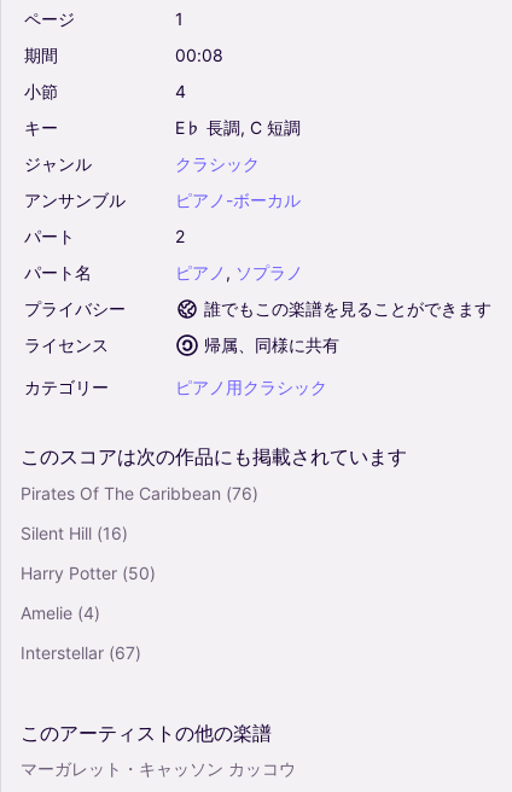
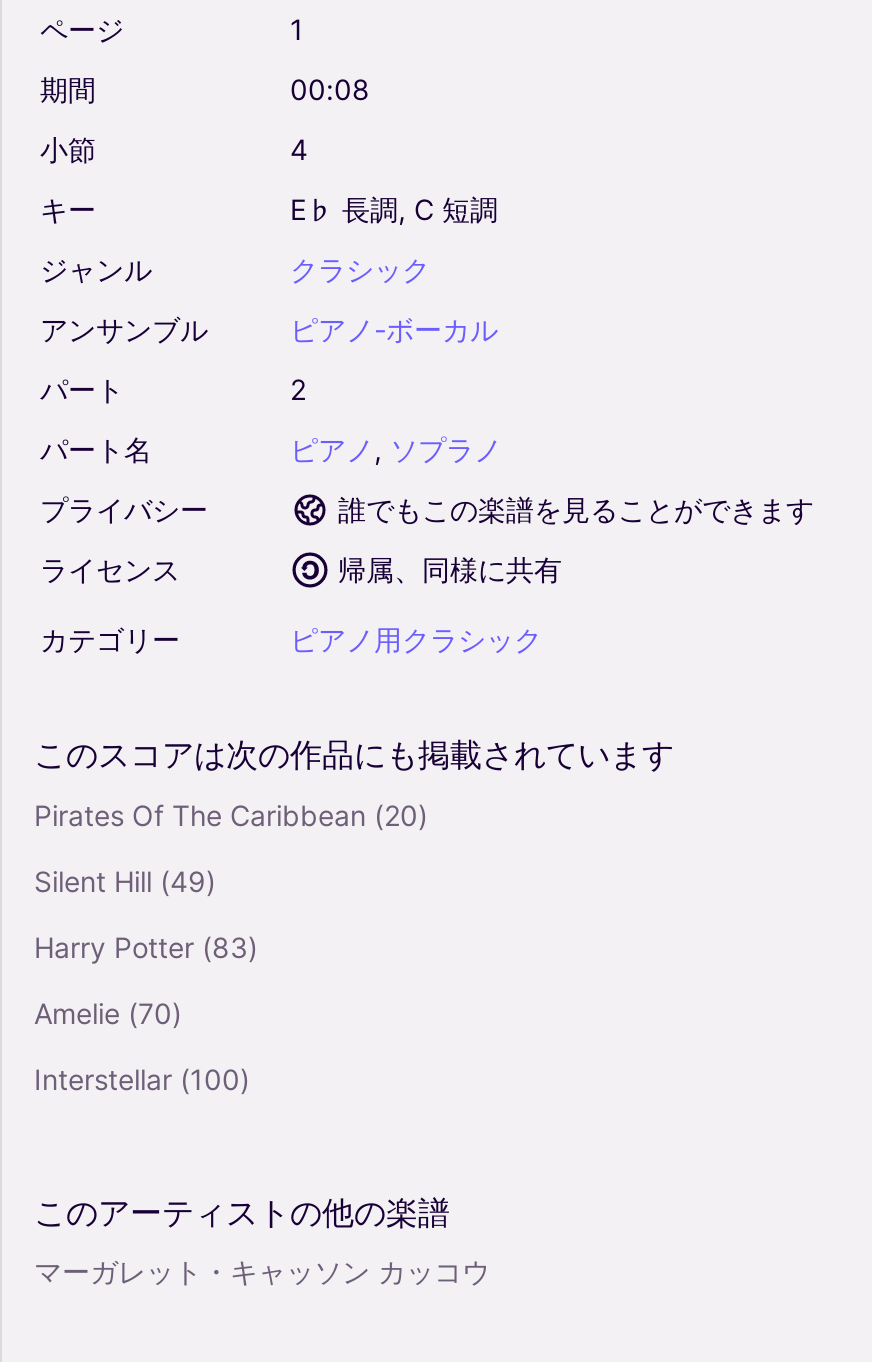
[21,482,258,503] Pirates Of The Caribbean (76) -> [34,797,428,831] Pirates Of The Caribbean (20)
[21,522,128,543] Silent Hill (16) -> [34,863,216,897] Silent Hill (49)
[21,562,156,583] Harry Potter (50) -> [34,929,258,963] Harry Potter (83)
[21,602,100,622] Amelie (4) -> [34,995,182,1029] Amelie (70)
[21,642,141,662] Interstellar (67) -> [34,1061,250,1095] Interstellar (100)

